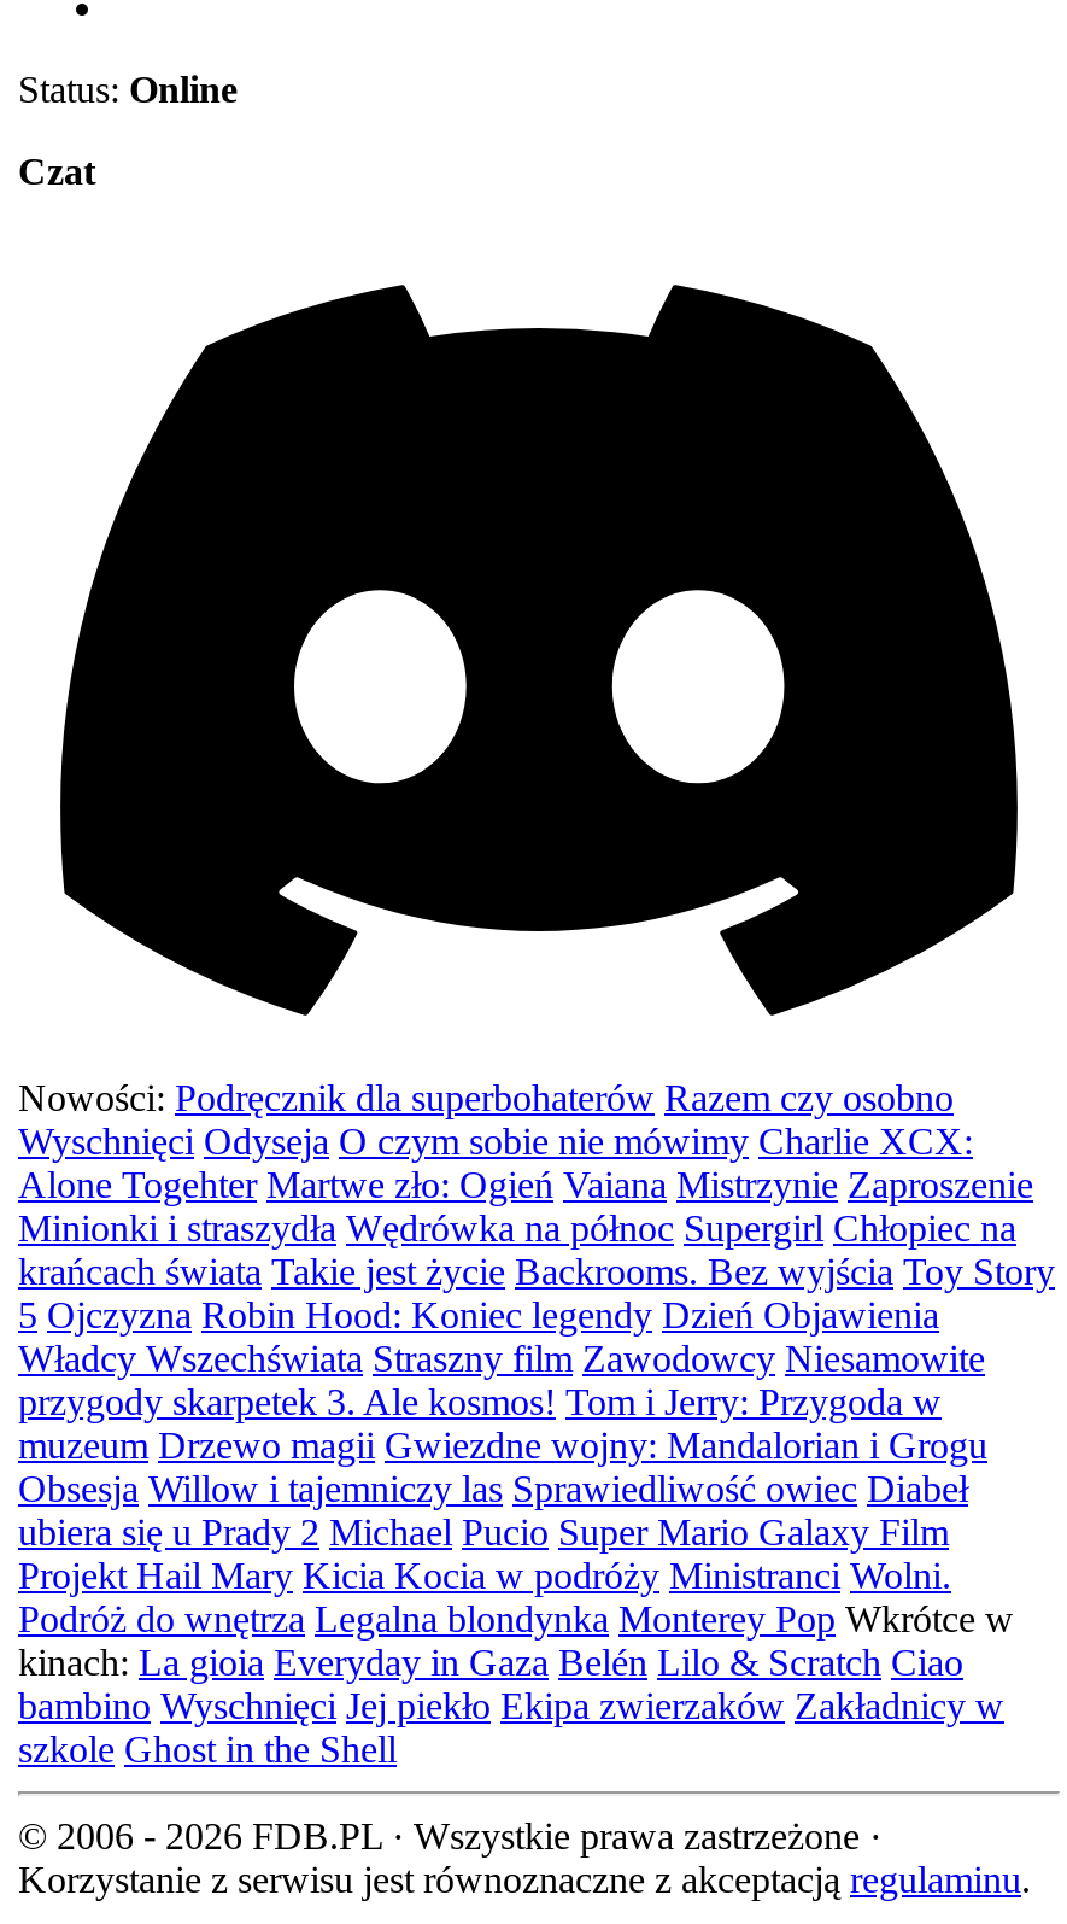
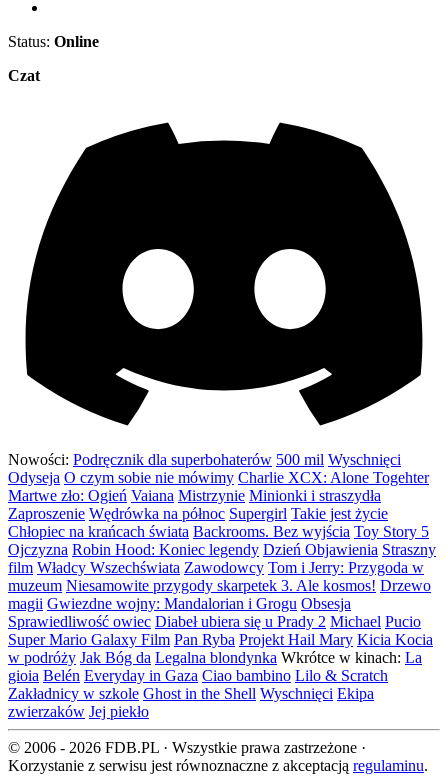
[18,1076,1055,1769] Nowości: Podręcznik dla superbohaterów Razem czy osobno | Wyschnięci Odyseja O czym sobie nie mówimy Charlie XCX: | Alone Togehter Martwe zło: Ogień Vaiana Mistrzynie Zaproszenie | Minionki i straszydła Wędrówka na północ Supergirl Chłopiec na | krańcach świata Takie jest życie Backrooms. Bez wyjścia Toy Story | 5 Ojczyzna Robin Hood: Koniec legendy Dzień Objawienia | Władcy Wszechświata Straszny film Zawodowcy Niesamowite | przygody skarpetek 3. Ale kosmos! Tom i Jerry: Przygoda w | muzeum Drzewo magii Gwiezdne wojny: Mandalorian i Grogu | Obsesja Willow i tajemniczy las Sprawiedliwość owiec Diabeł | ubiera się u Prady 2 Michael Pucio Super Mario Galaxy Film | Projekt Hail Mary Kicia Kocia w podróży Ministranci Wolni. | Podróż do wnętrza Legalna blondynka Monterey Pop Wkrótce w | kinach: La gioia Everyday in Gaza Belén Lilo & Scratch Ciao | bambino Wyschnięci Jej piekło Ekipa zwierzaków Zakładnicy w | szkole Ghost in the Shell -> [8,451,436,720] Nowości: Podręcznik dla superbohaterów 500 mil Wyschnięci | Odyseja O czym sobie nie mówimy Charlie XCX: Alone Togehter | Martwe zło: Ogień Vaiana Mistrzynie Minionki i straszydła | Zaproszenie Wędrówka na północ Supergirl Takie jest życie | Chłopiec na krańcach świata Backrooms. Bez wyjścia Toy Story 5 | Ojczyzna Robin Hood: Koniec legendy Dzień Objawienia Straszny | film Władcy Wszechświata Zawodowcy Tom i Jerry: Przygoda w | muzeum Niesamowite przygody skarpetek 3. Ale kosmos! Drzewo | magii Gwiezdne wojny: Mandalorian i Grogu Obsesja | Sprawiedliwość owiec Diabeł ubiera się u Prady 2 Michael Pucio | Super Mario Galaxy Film Pan Ryba Projekt Hail Mary Kicia Kocia | w podróży Jak Bóg da Legalna blondynka Wkrótce w kinach: La | gioia Belén Everyday in Gaza Ciao bambino Lilo & Scratch | Zakładnicy w szkole Ghost in the Shell Wyschnięci Ekipa | zwierzaków Jej piekło

